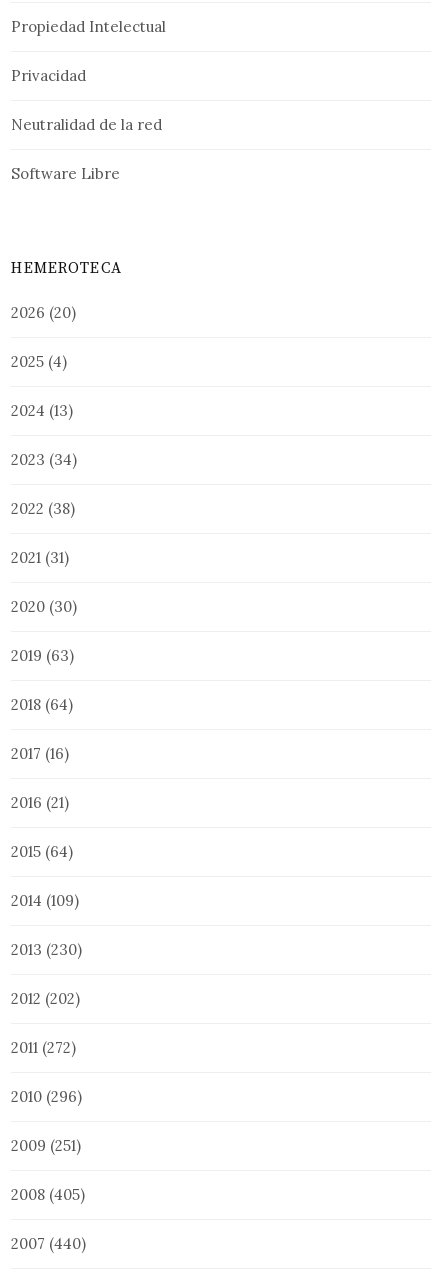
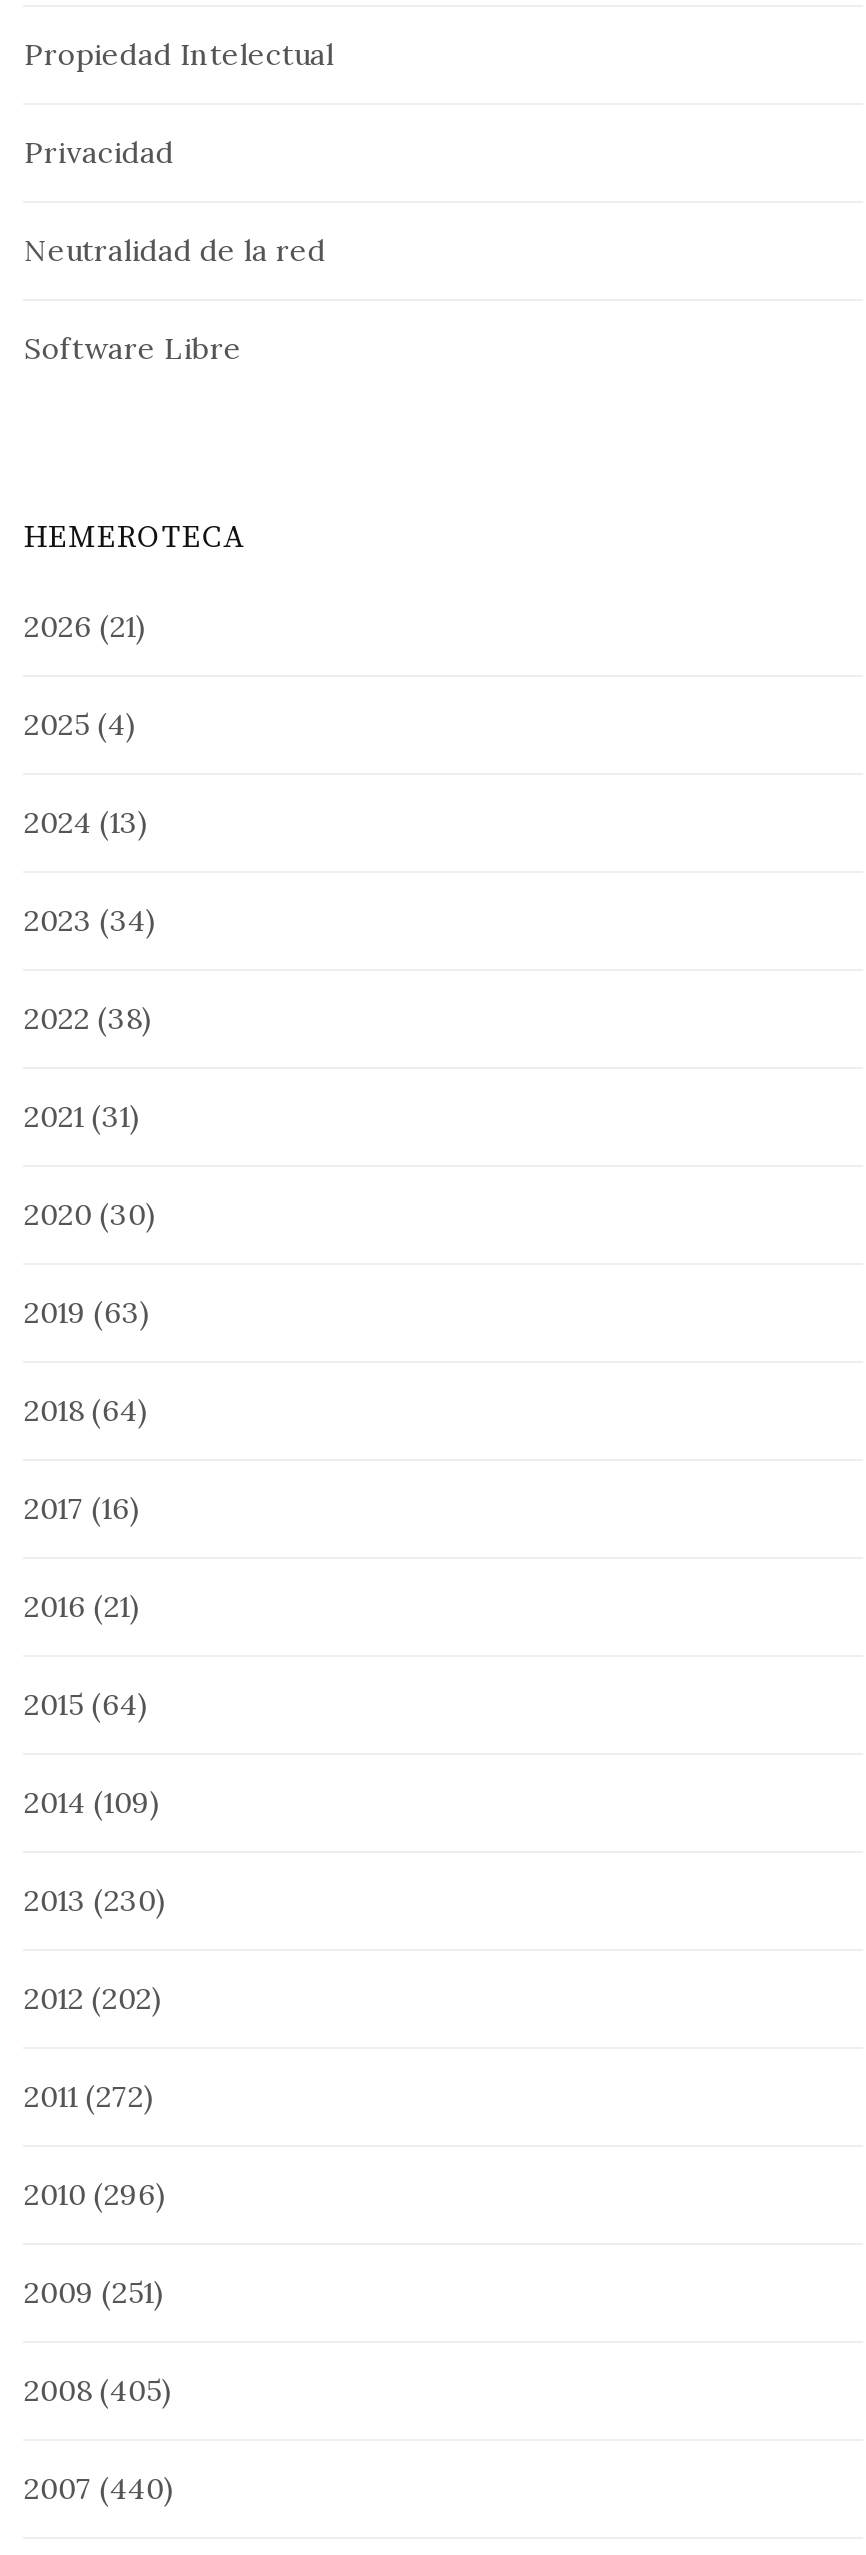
[11,303,76,322] 2026 (20) -> [24,608,146,646] 2026 (21)

